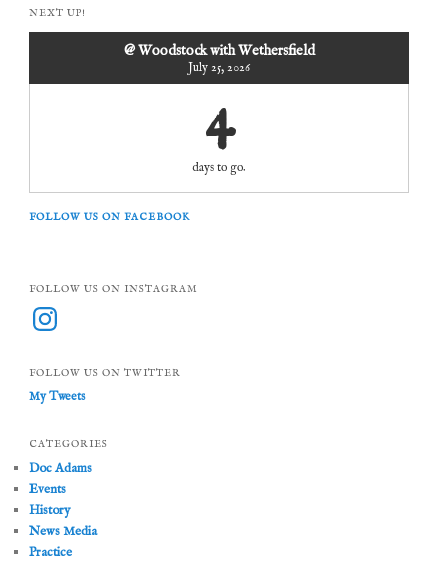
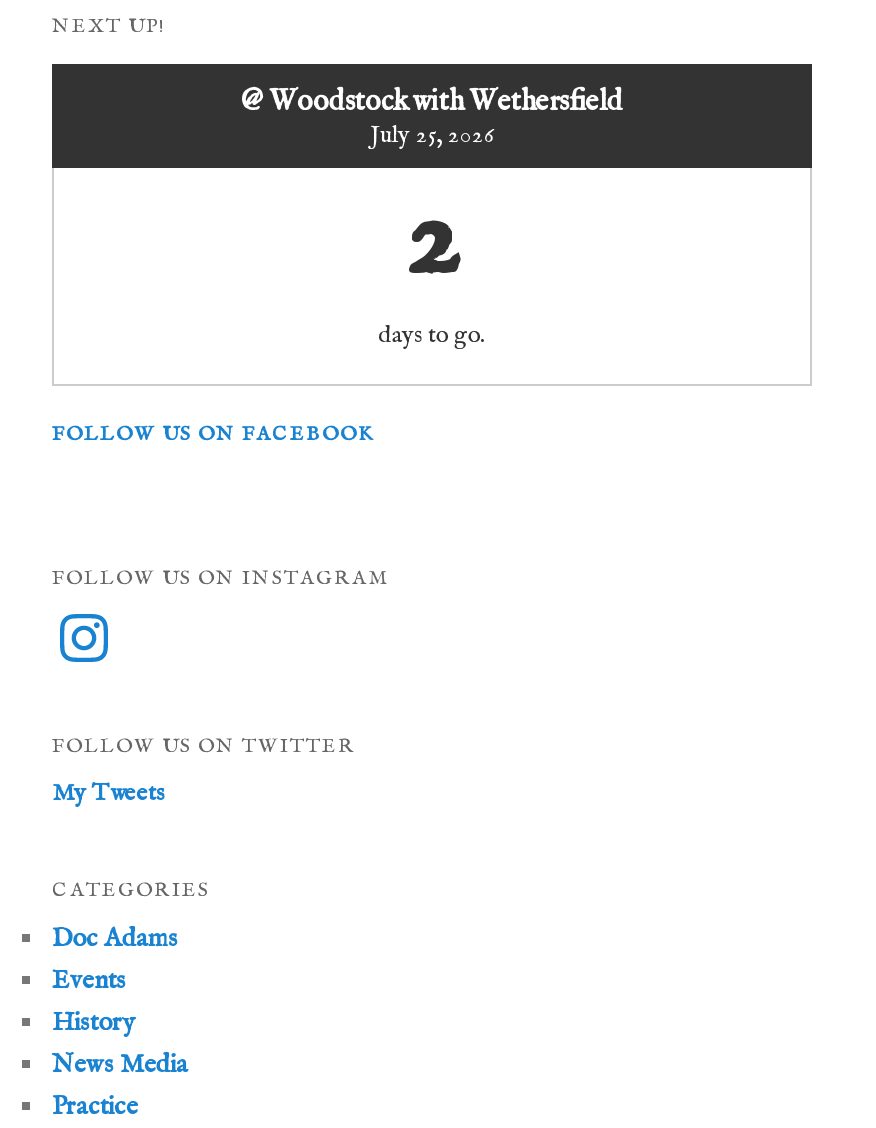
[204,82,233,158] 4 -> [404,164,460,316] 2

